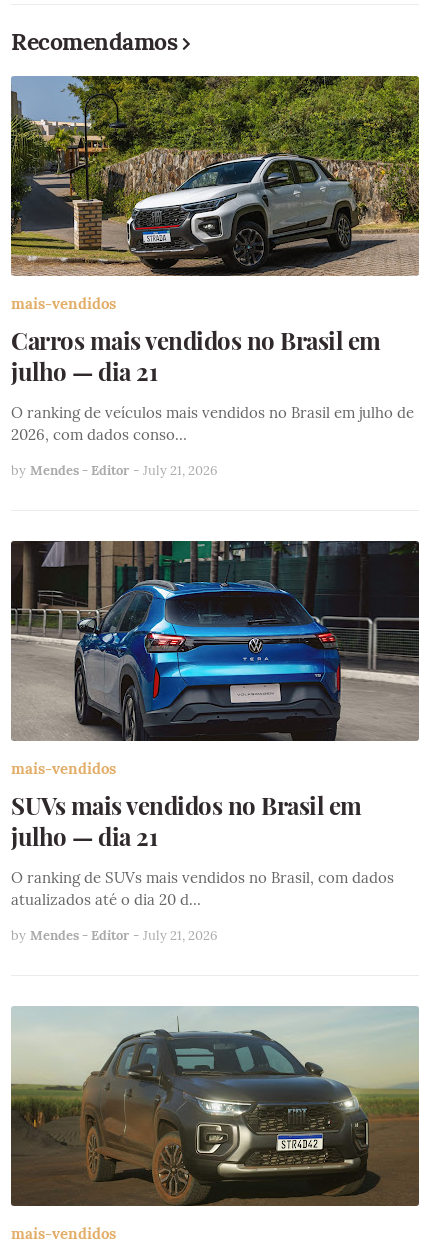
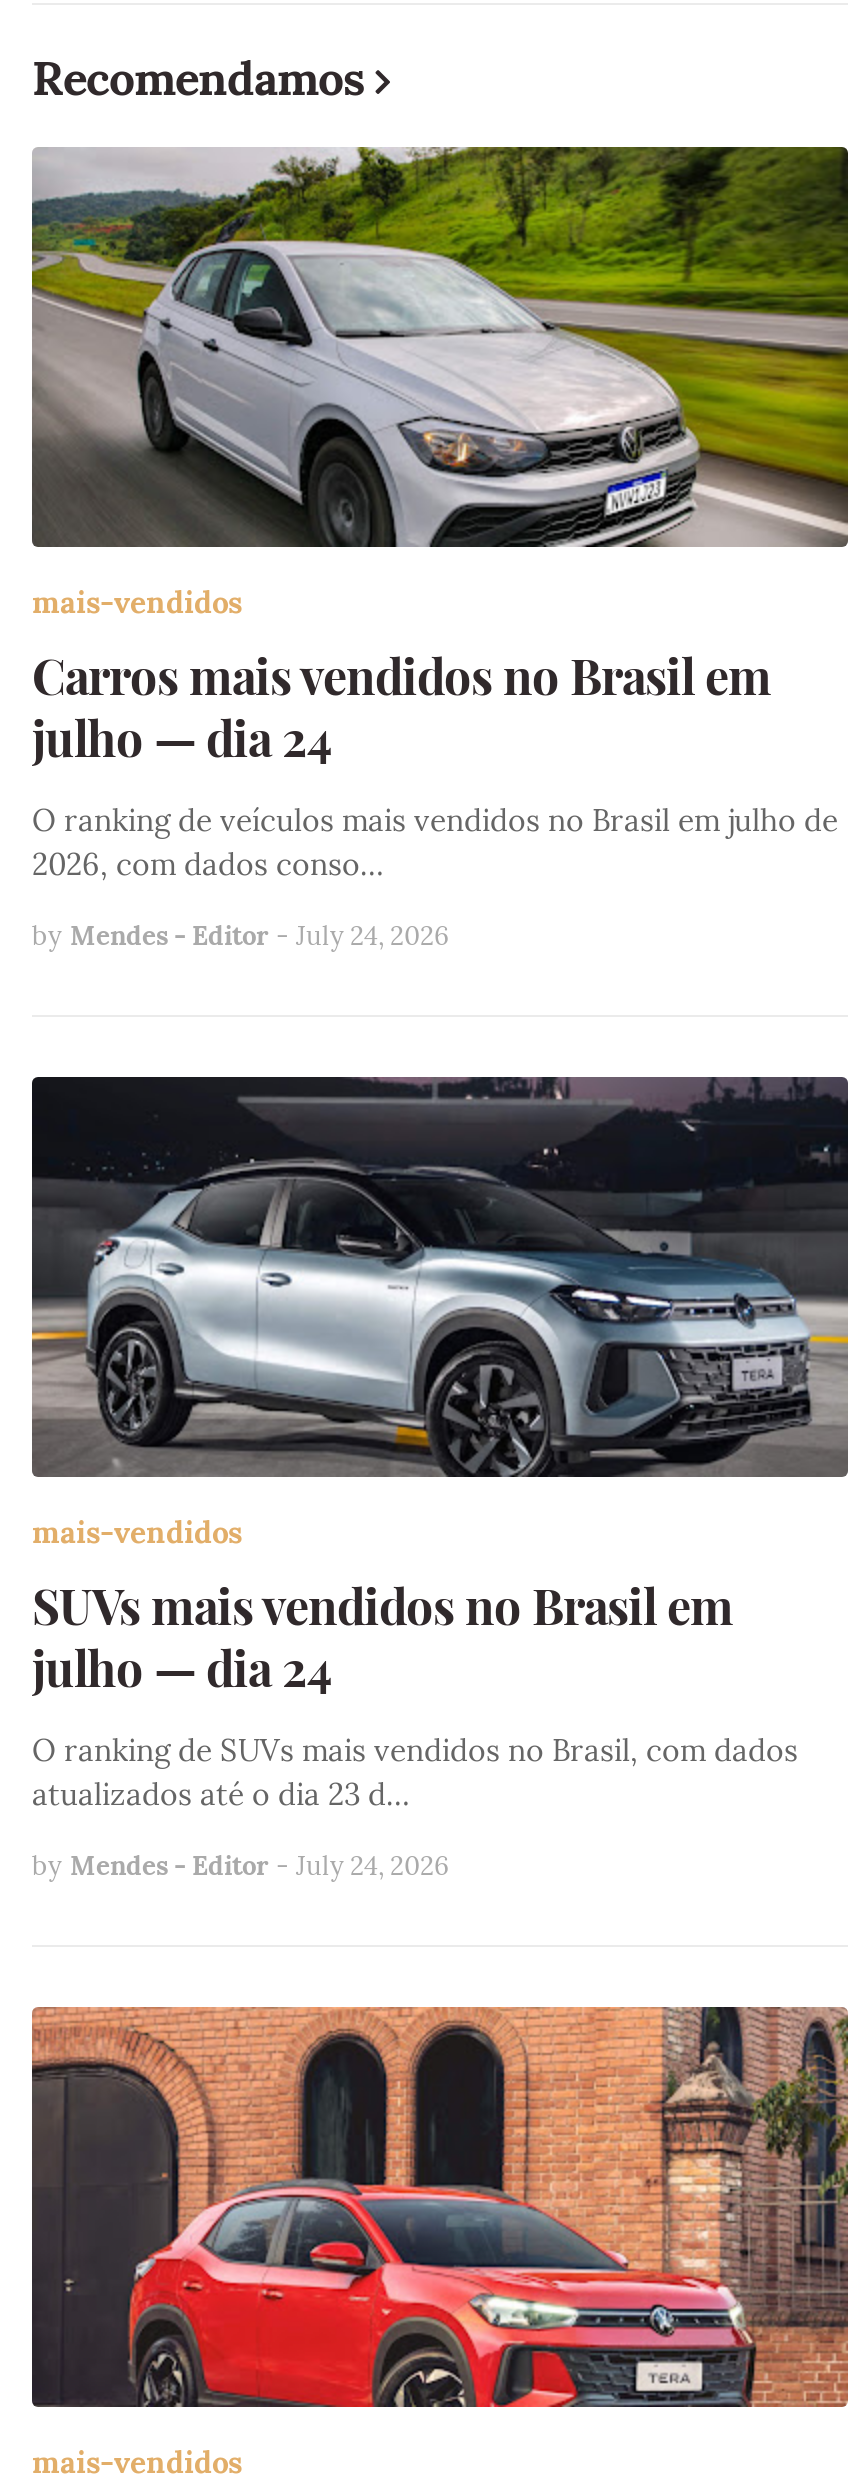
[10,75,420,277] [image] -> [32,147,848,549] [image]
[11,355,157,387] julho — dia 21 -> [32,705,332,769] julho — dia 24
[11,462,218,479] by Mendes - Editor - July 21, 2026 -> [32,919,450,953] by Mendes - Editor - July 24, 2026
[11,540,420,742] [image] -> [32,1075,850,1477] [image]
[11,820,157,852] julho — dia 21 -> [32,1635,332,1699] julho — dia 24
[11,890,201,909] atualizados até o dia 20 d… -> [32,1775,410,1813] atualizados até o dia 23 d…
[11,927,218,944] by Mendes - Editor - July 21, 2026 -> [32,1849,450,1883] by Mendes - Editor - July 24, 2026
[11,1006,420,1207] [image] -> [30,2005,850,2409] [image]

